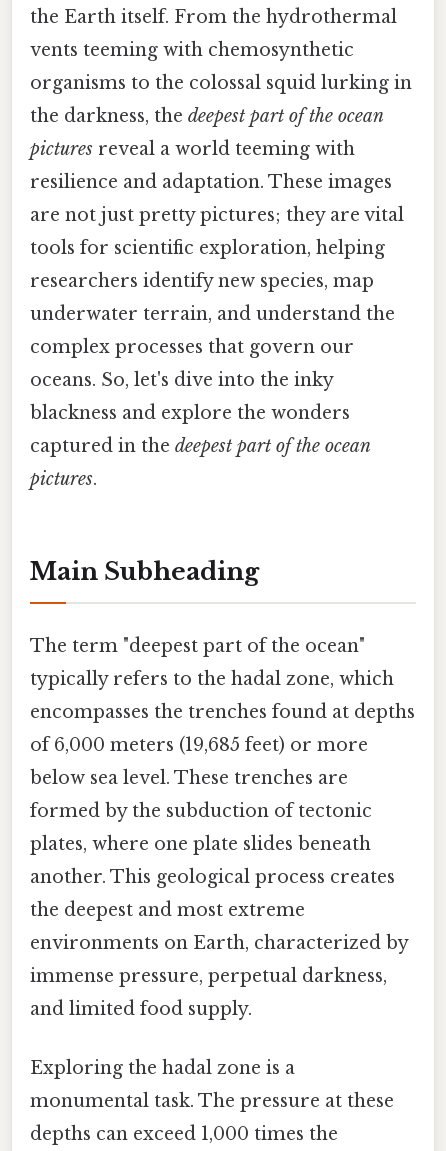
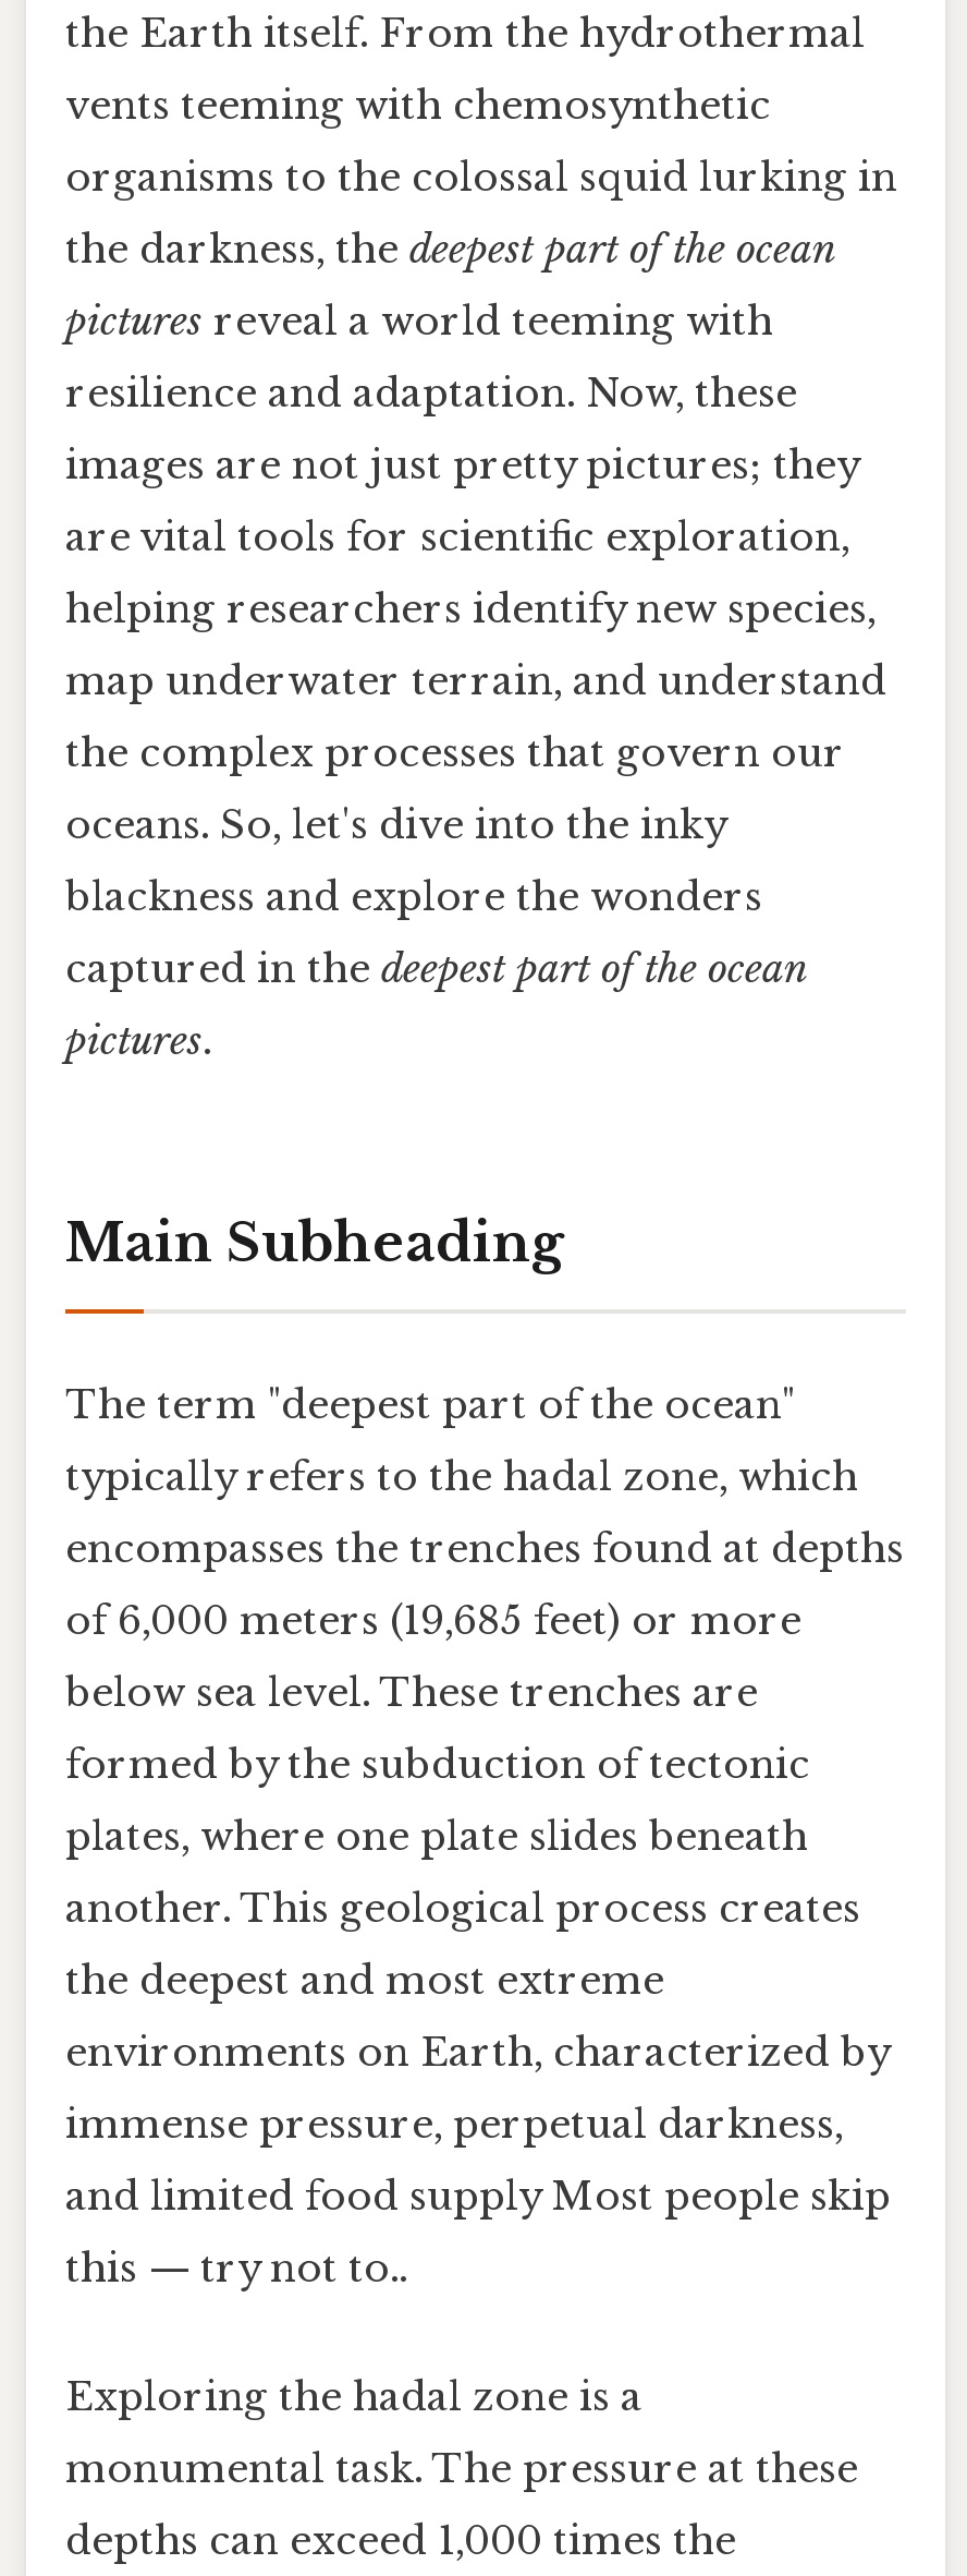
[30,171,392,193] resilience and adaptation. These images -> [65,370,797,418] resilience and adaptation. Now, these
[30,204,404,226] are not just pretty pictures; they are vital -> [65,442,858,490] images are not just pretty pictures; they
[30,237,385,259] tools for scientific exploration, helping -> [65,514,849,562] are vital tools for scientific exploration,
[30,270,374,292] researchers identify new species, map -> [65,586,876,634] helping researchers identify new species,
[30,303,395,325] underwater terrain, and understand the -> [65,658,886,706] map underwater terrain, and understand
[30,336,354,358] complex processes that govern our -> [65,730,845,777] the complex processes that govern our
[30,998,252,1020] and limited food supply. -> [65,2173,891,2293] and limited food supply Most people skip | this — try not to..

